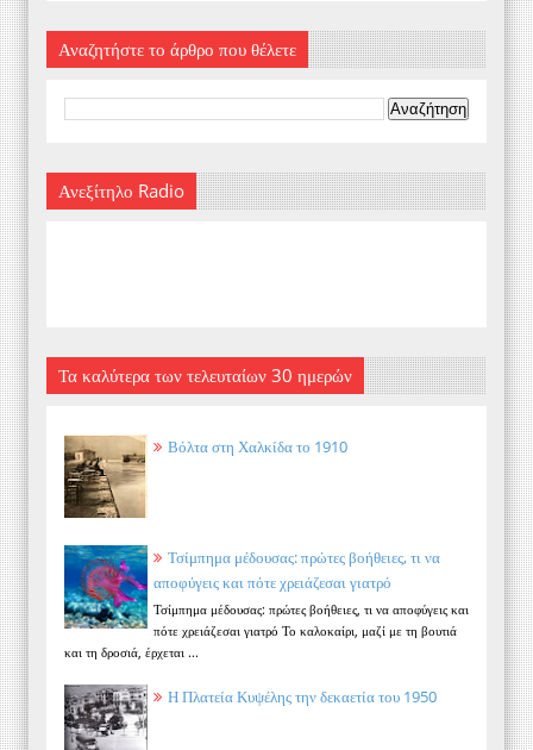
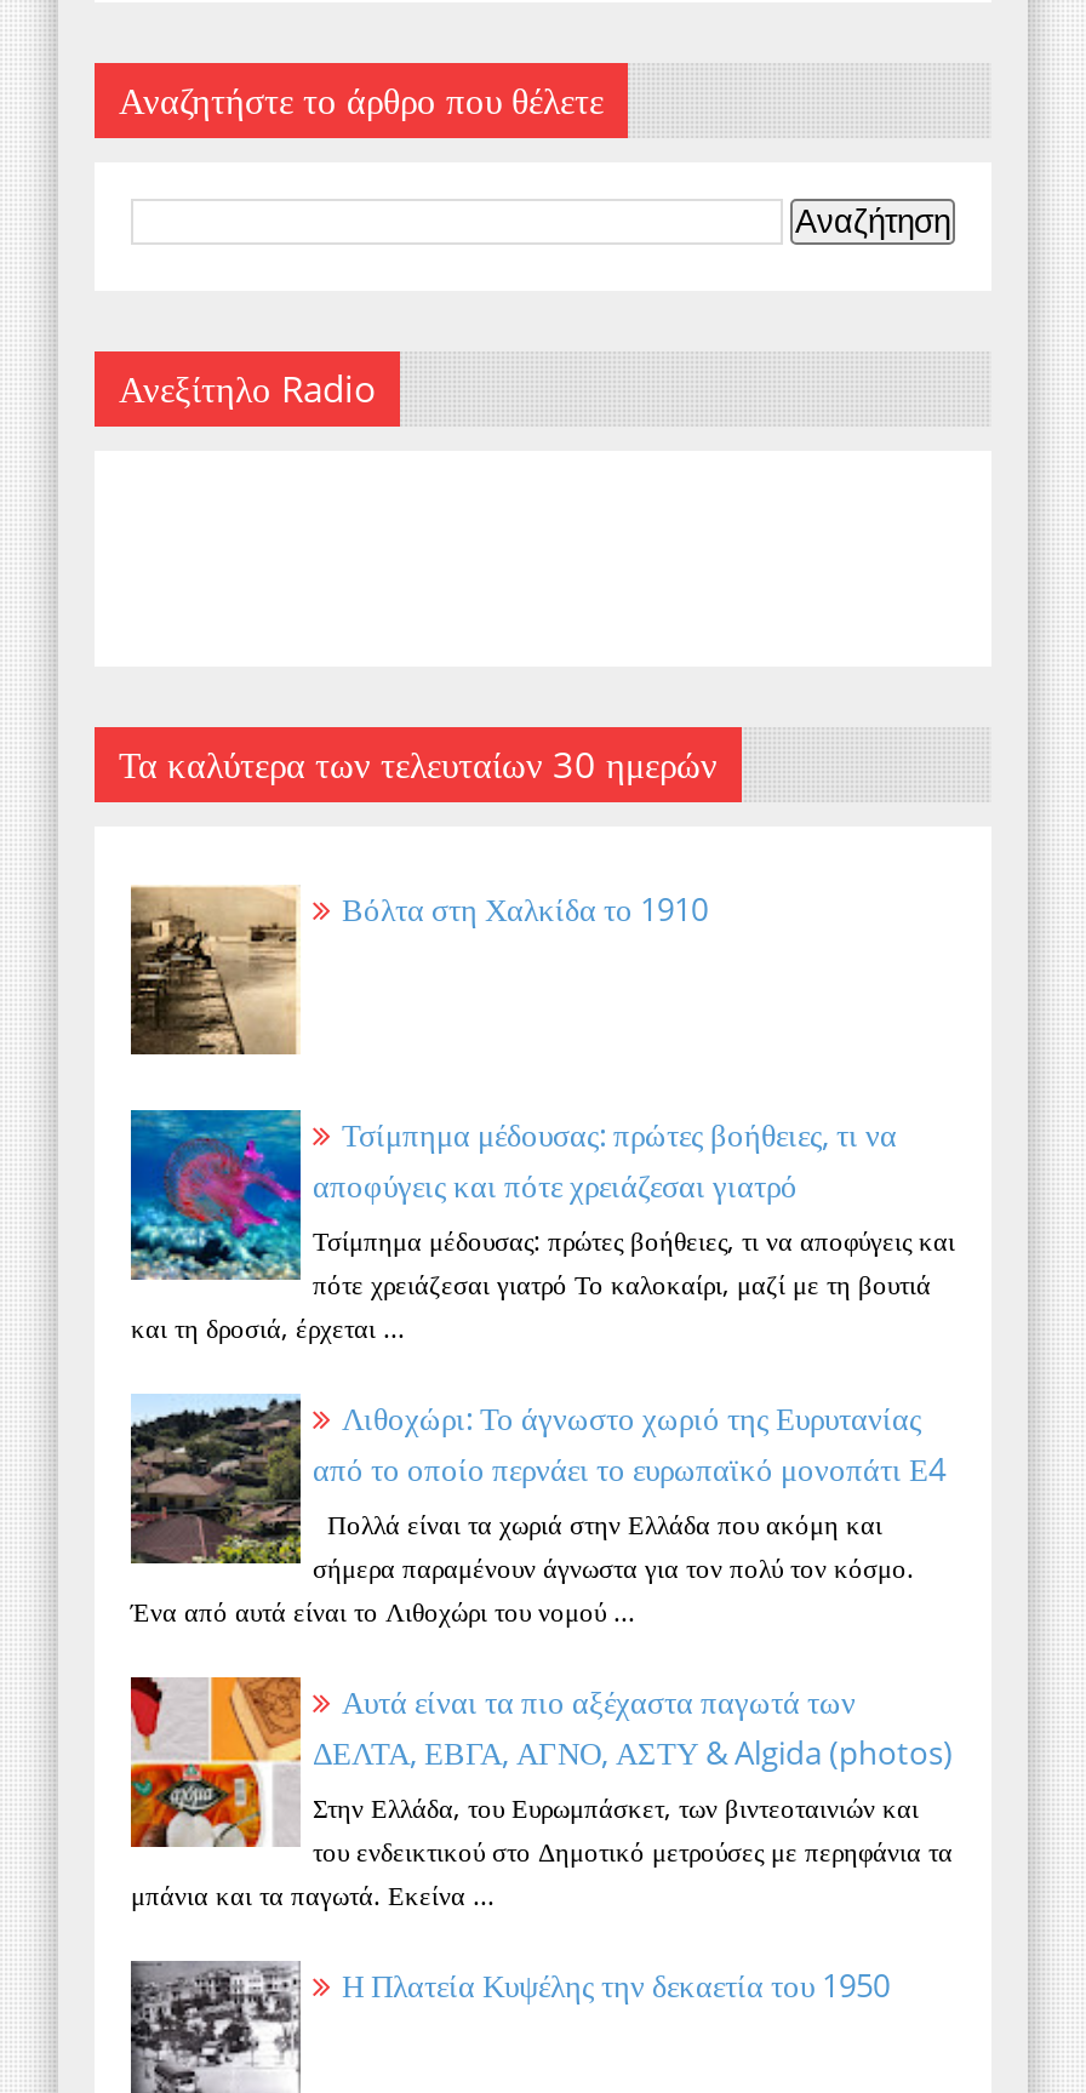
none -> [128,1675,303,1852] [image]
none -> [131,1396,953,1911] [image] | Λιθοχώρι: Το άγνωστο χωριό της Ευρυτανίας | από το οποίο περνάει το ευρωπαϊκό μονοπάτι Ε4 | Πολλά είναι τα χωριά στην Ελλάδα που ακόμη και | σήμερα παραμένουν άγνωστα για τον πολύ τον κόσμο. | Ένα από αυτά είναι το Λιθοχώρι του νομού ... | Αυτά είναι τα πιο αξέχαστα παγωτά των | ΔΕΛΤΑ, ΕΒΓΑ, ΑΓΝΟ, ΑΣΤΥ & Algida (photos) | Στην Ελλάδα, του Ευρωμπάσκετ, των βιντεοταινιών και | του ενδεικτικού στο Δημοτικό μετρούσες με περηφάνια τα | μπάνια και τα παγωτά. Εκείνα ...

